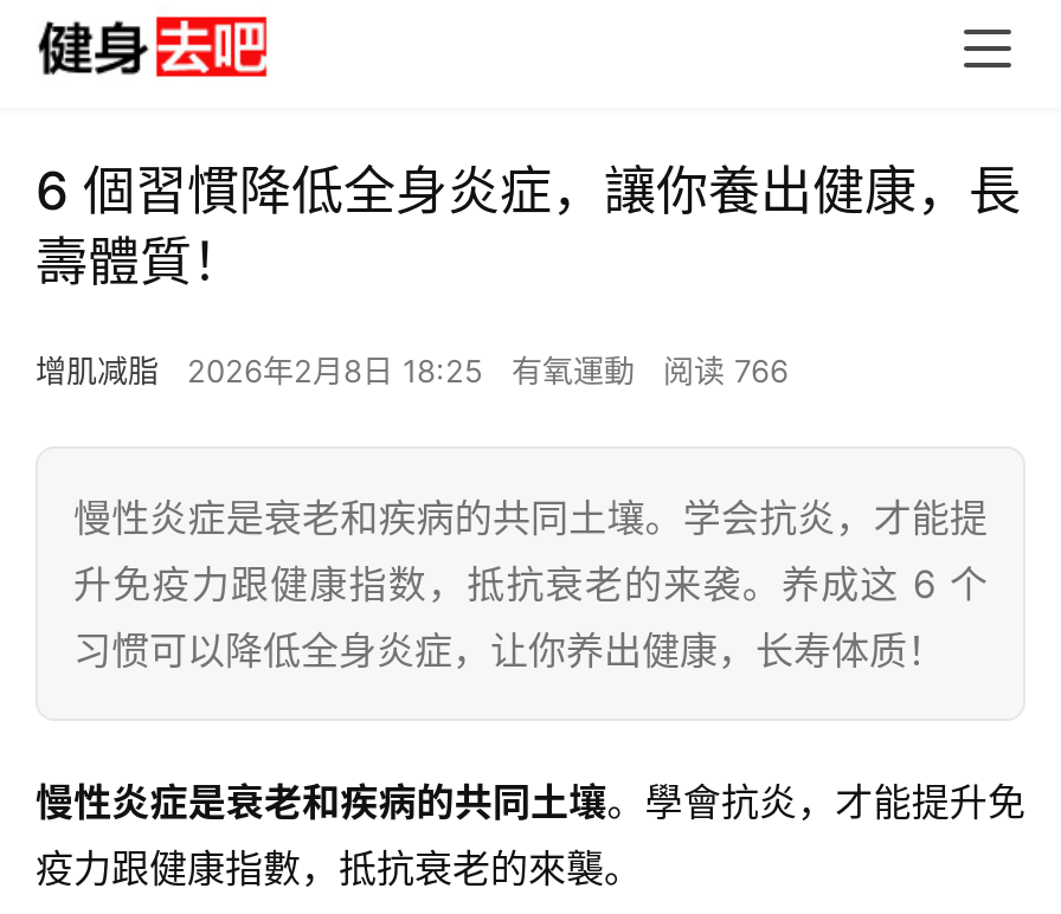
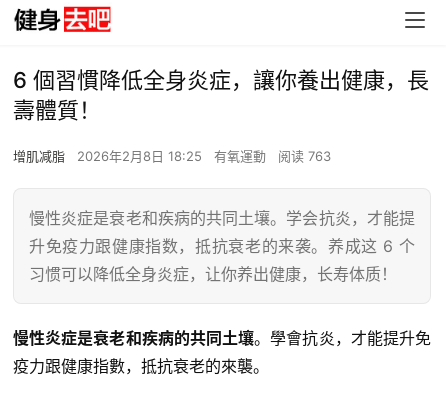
[36,352,789,390] 增肌减脂 2026年2月8日 18:25 有氧運動 阅读 766 -> [13,148,331,164] 增肌减脂 2026年2月8日 18:25 有氧運動 阅读 763

